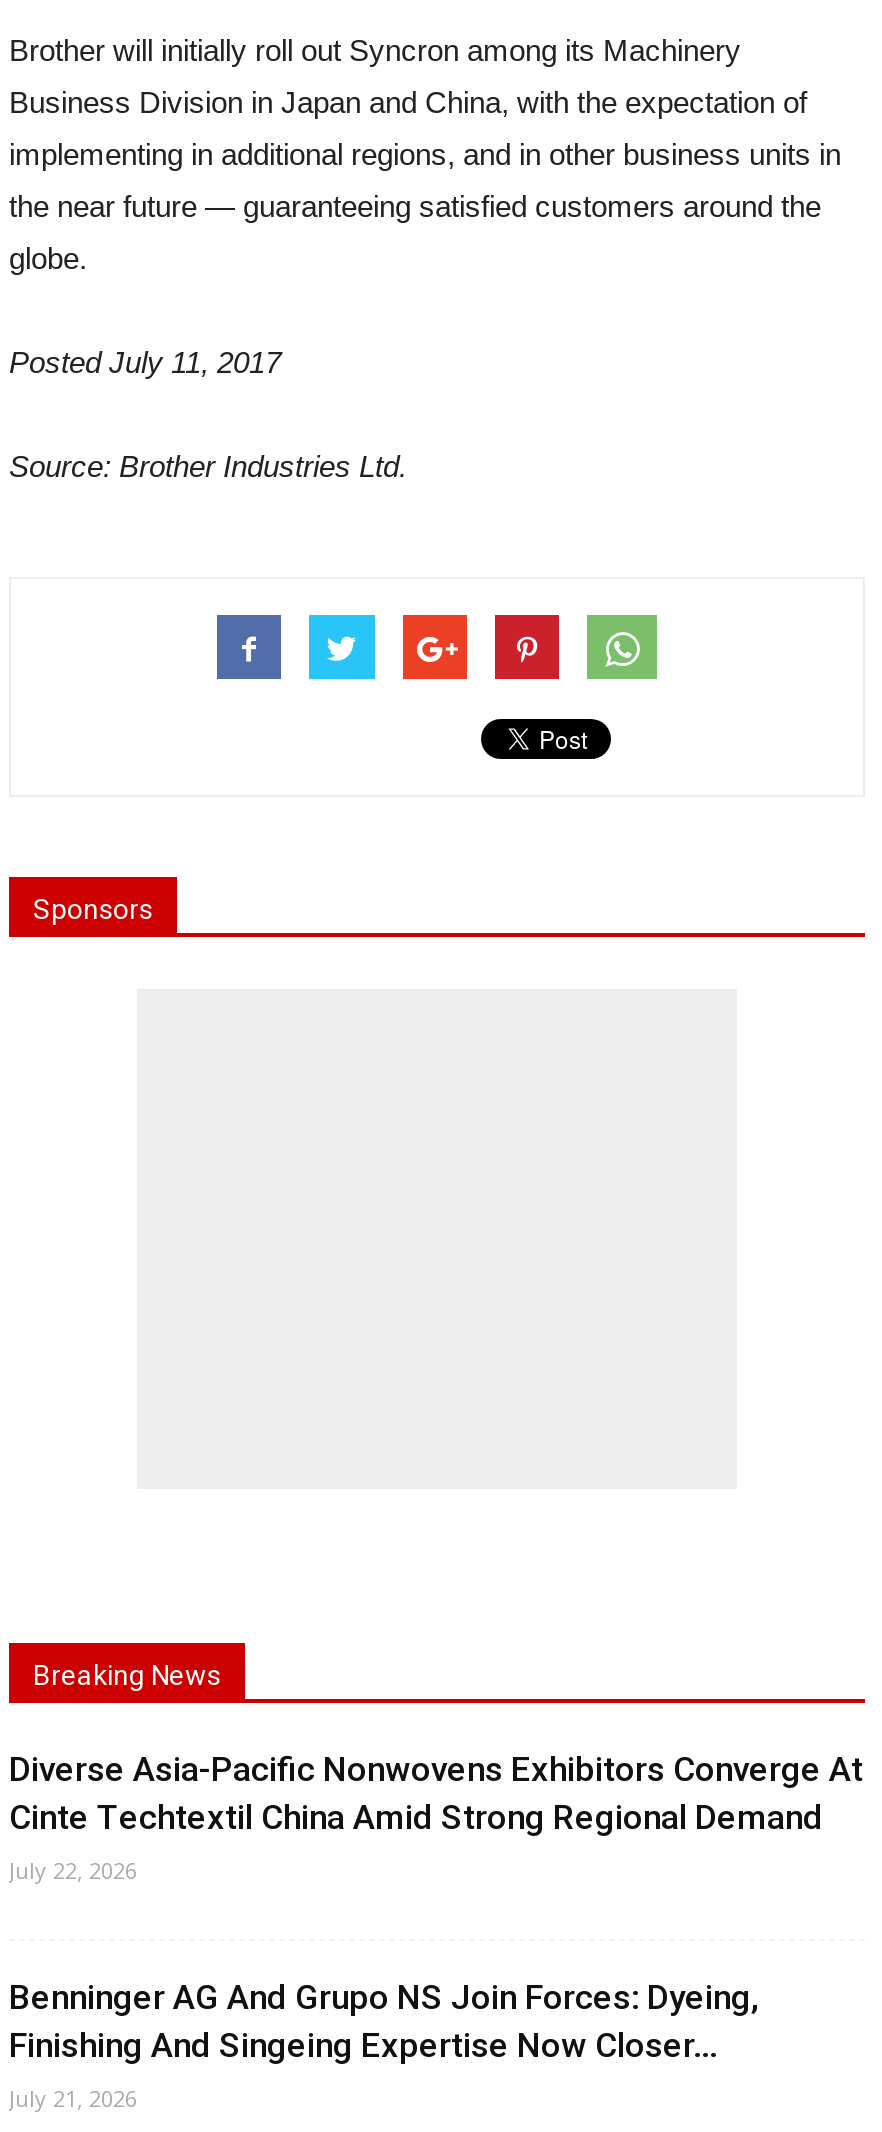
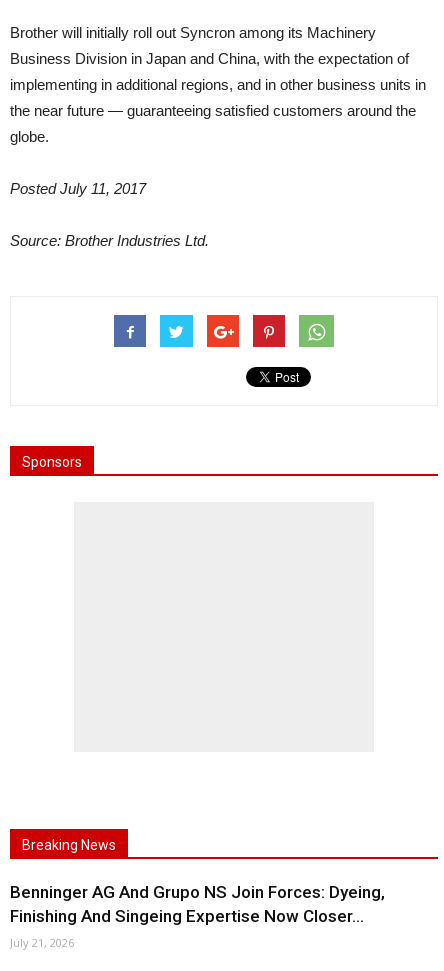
[9,1749,863,1885] Diverse Asia-Pacific Nonwovens Exhibitors Converge At | Cinte Techtextil China Amid Strong Regional Demand | July 22, 2026 -> none

